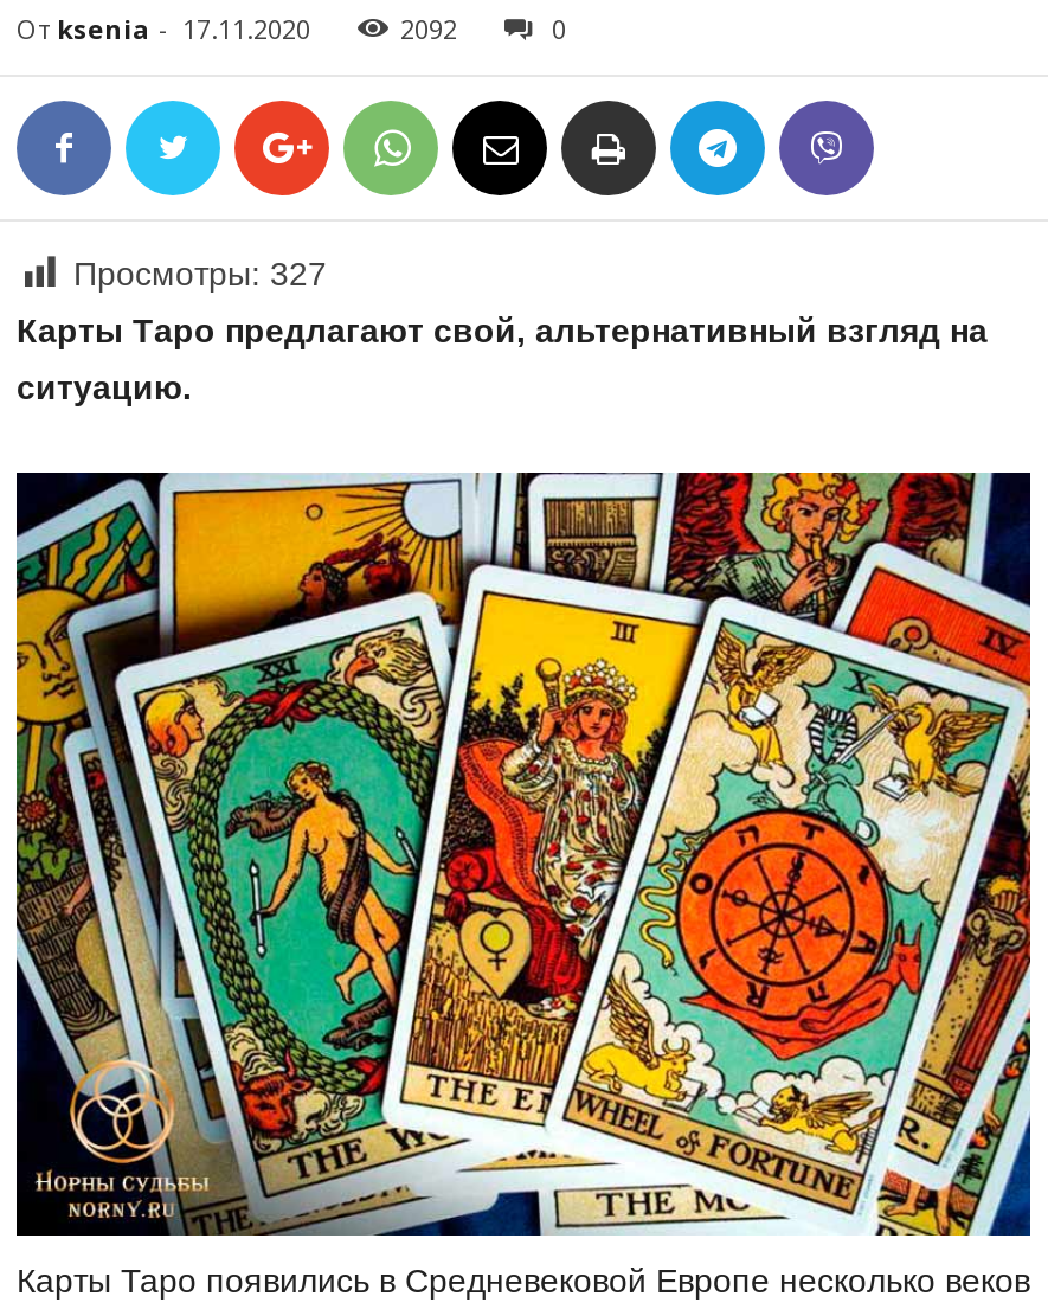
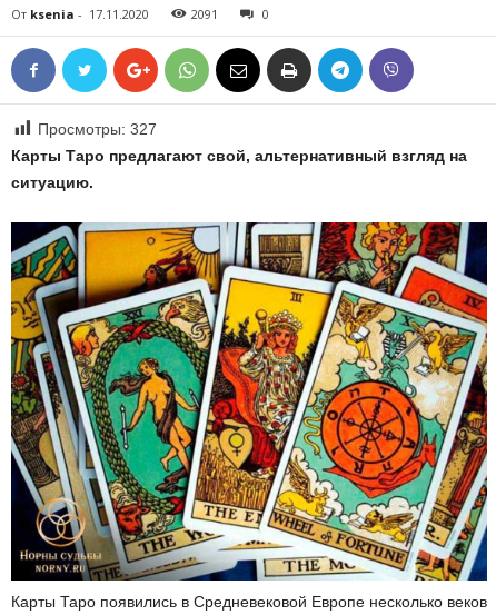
[400,11,457,46] 2092 -> [191,6,218,22] 2091

